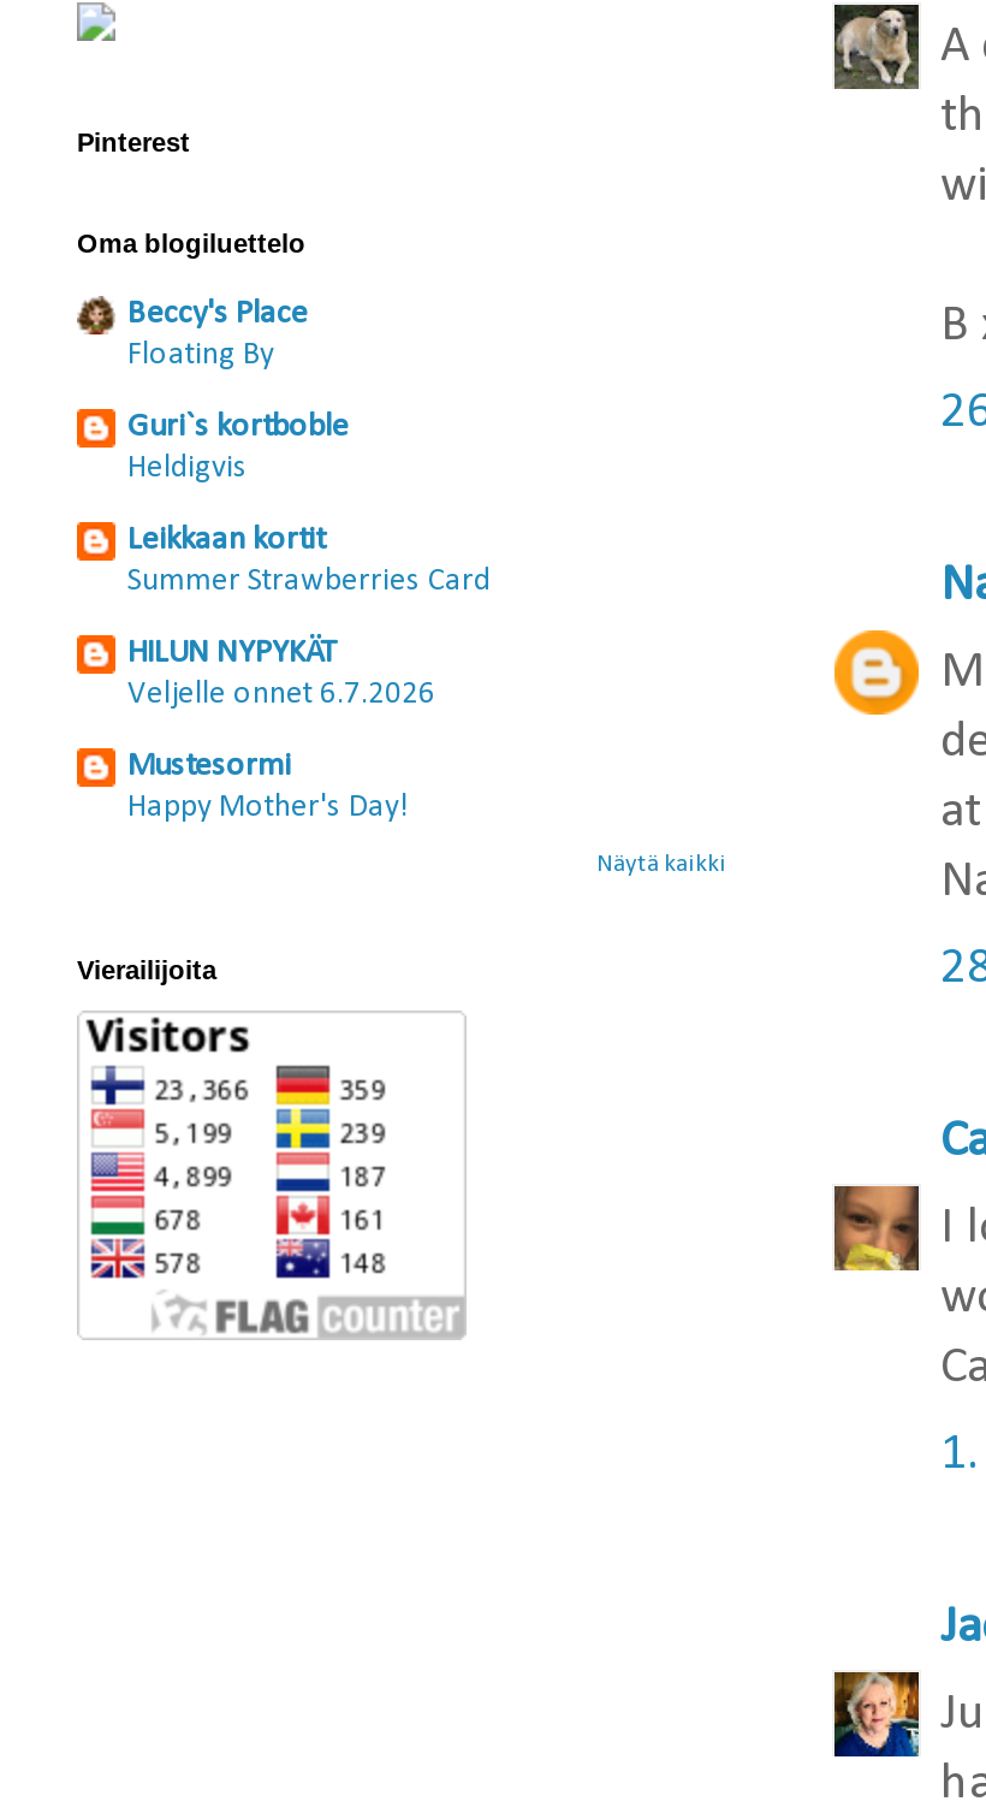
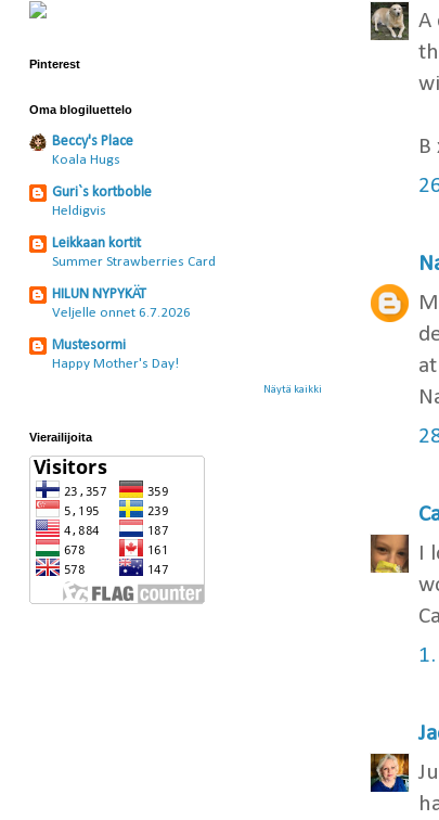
[127,340,274,371] Floating By -> [52,153,120,167] Koala Hugs

